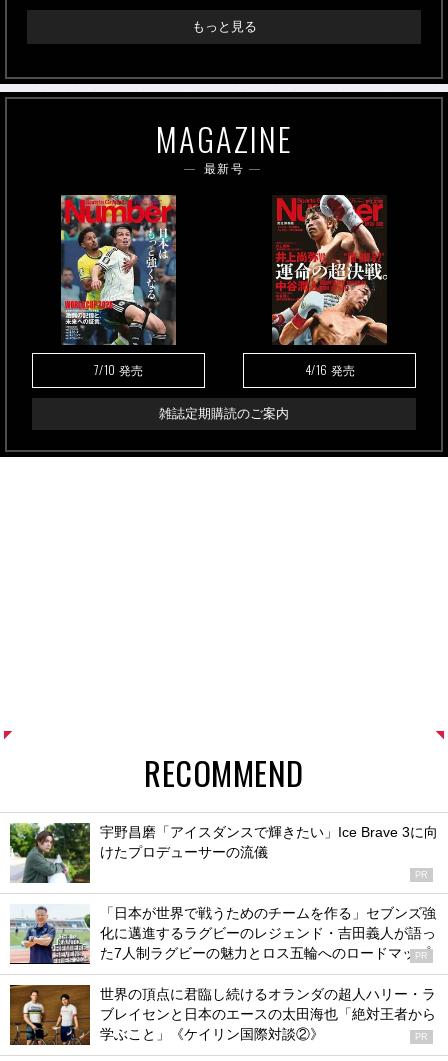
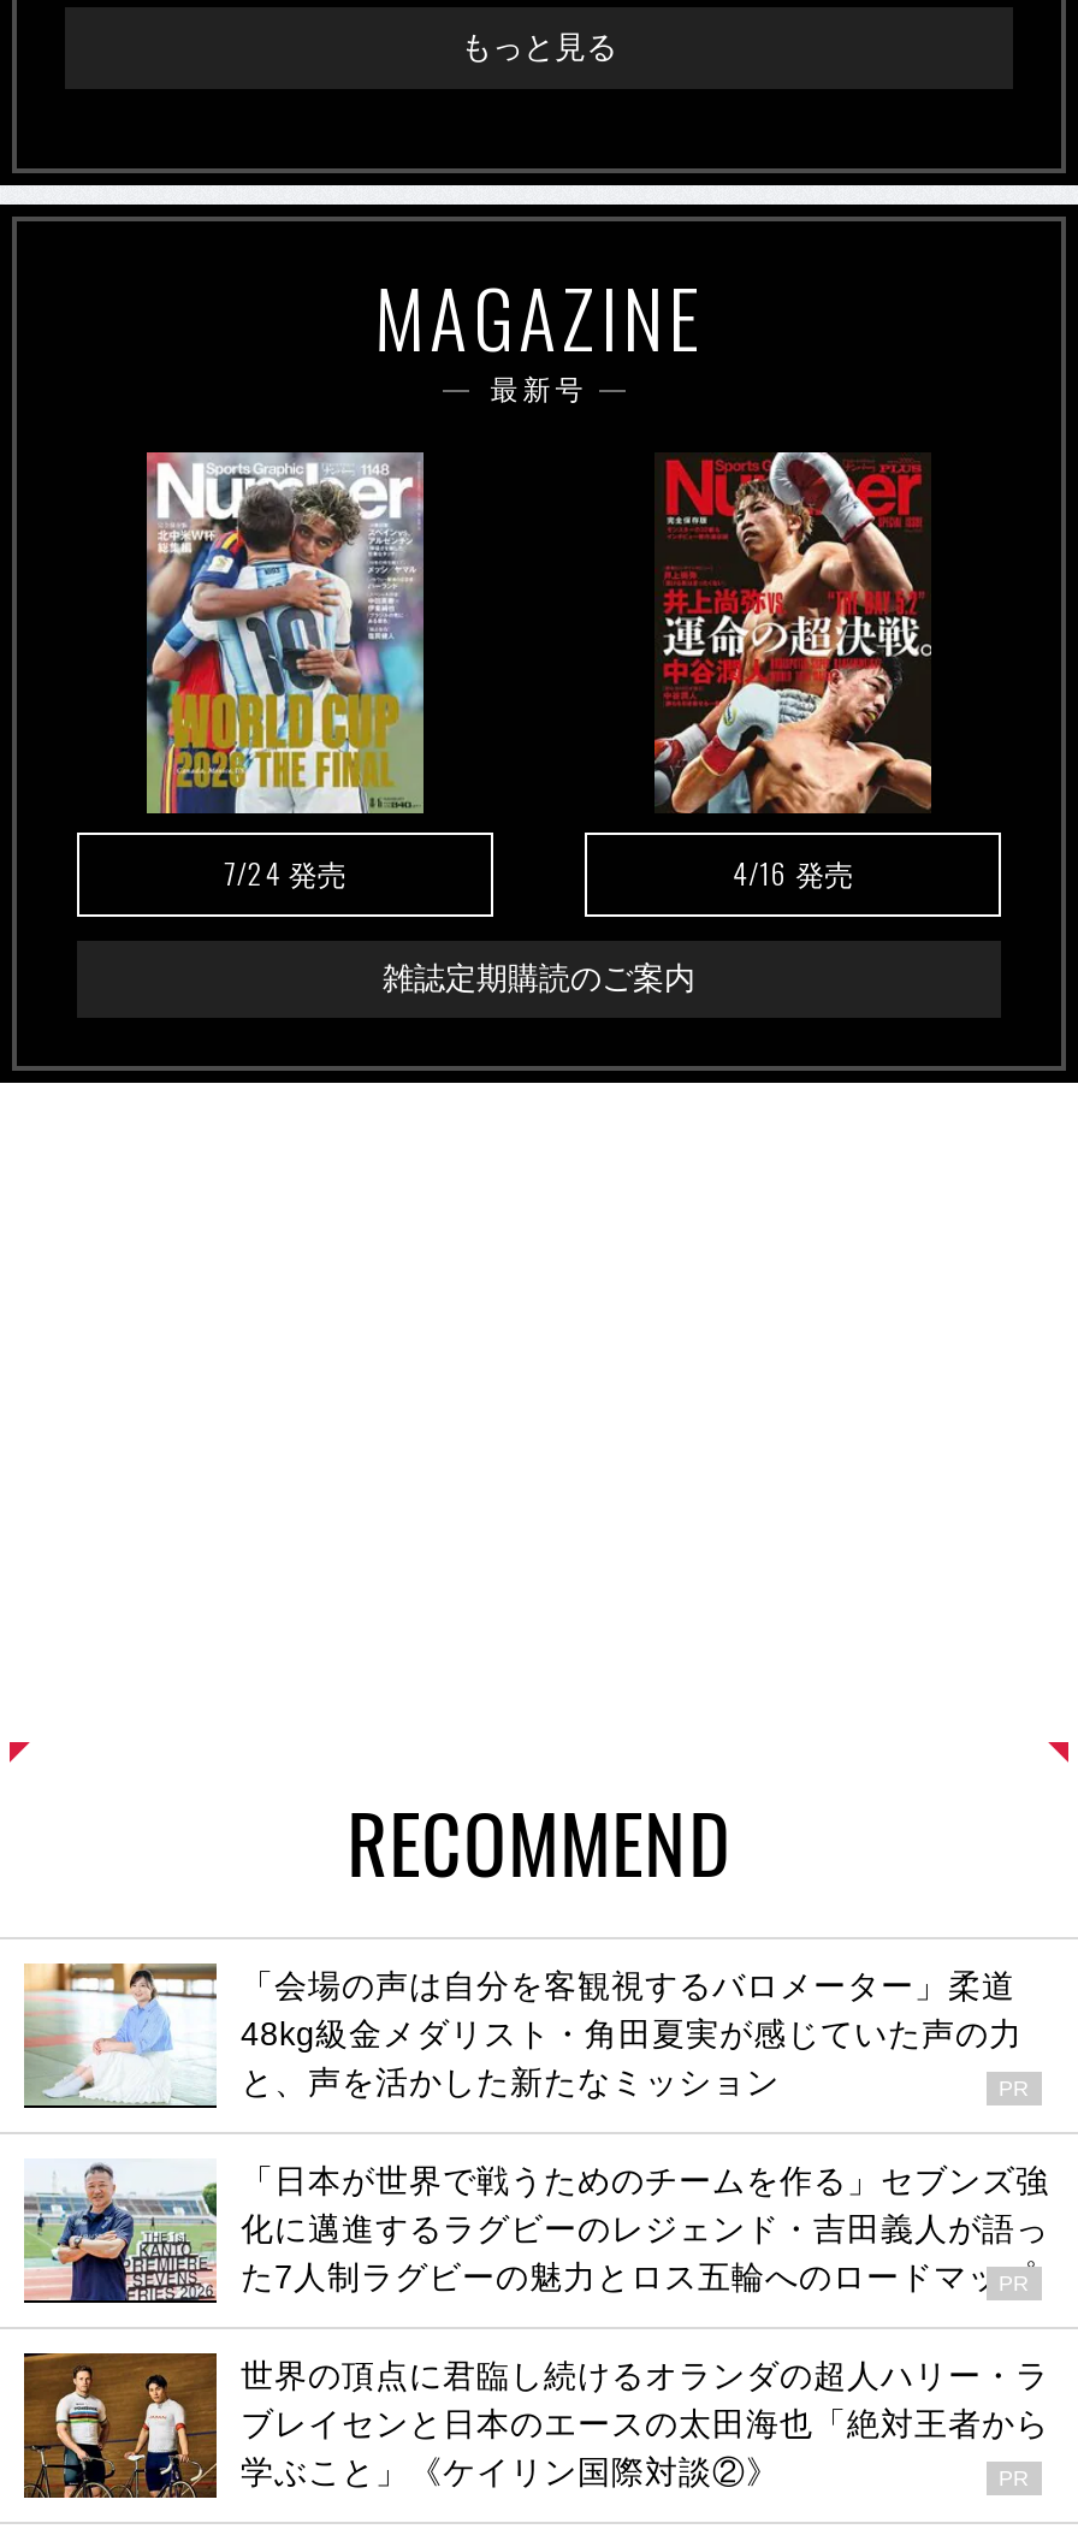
[61,194,176,377] [image] | 7/10発売 -> [144,450,426,892] [image] | 7/24発売
[9,822,438,883] [image] | 宇野昌磨「アイスダンスで輝きたい」Ice Brave 3に向 | けたプロデューサーの流儀 -> [24,1961,1023,2110] [image] | 「会場の声は自分を客観視するバロメーター」柔道 | 48kg級金メダリスト・角田夏実が感じていた声の力 | と、声を活かした新たなミッション

